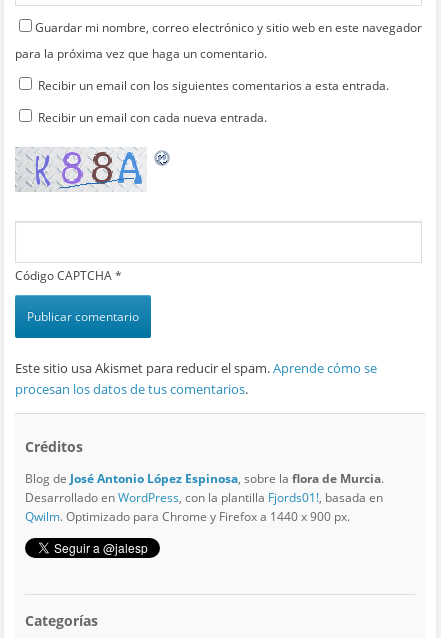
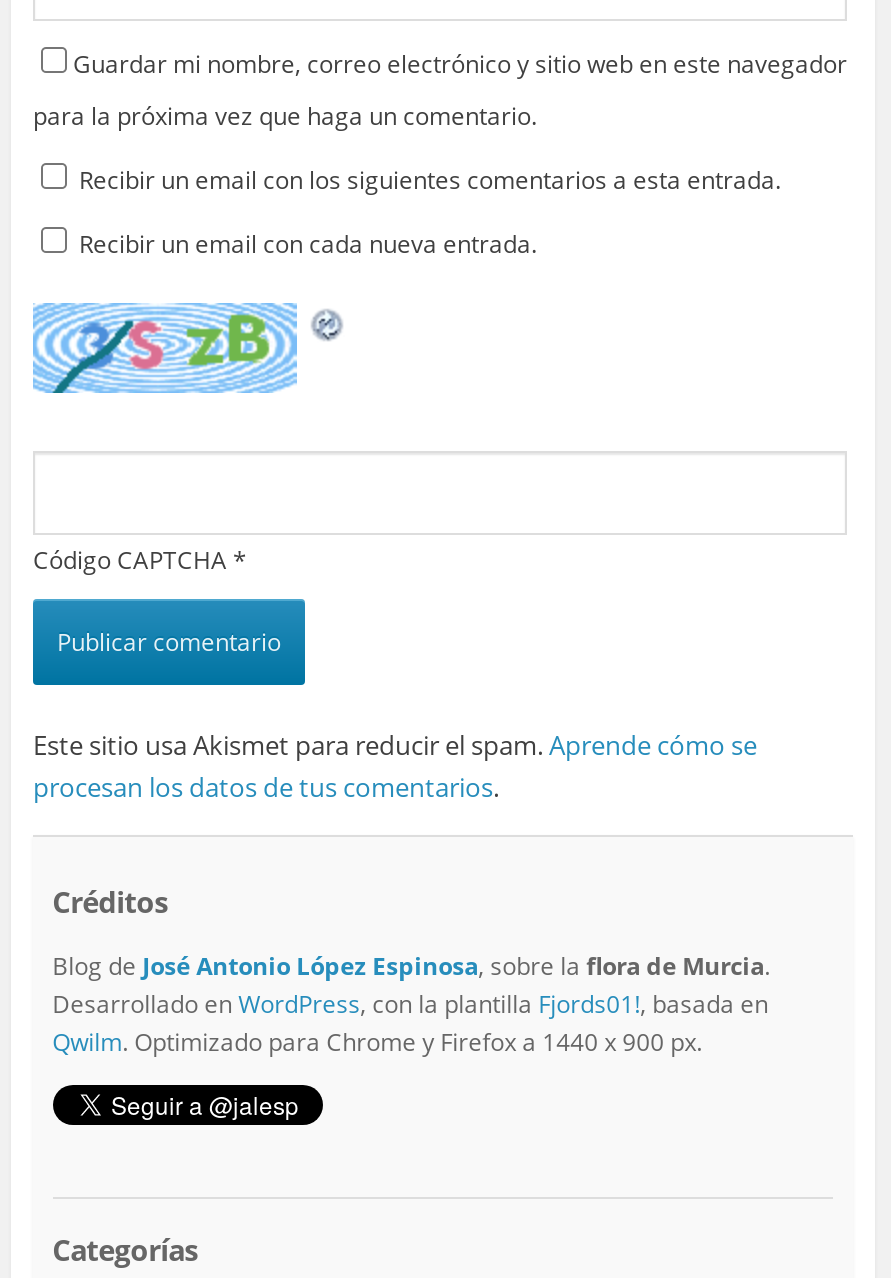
[15,148,146,192] [image] -> [33,303,297,395] [image]

